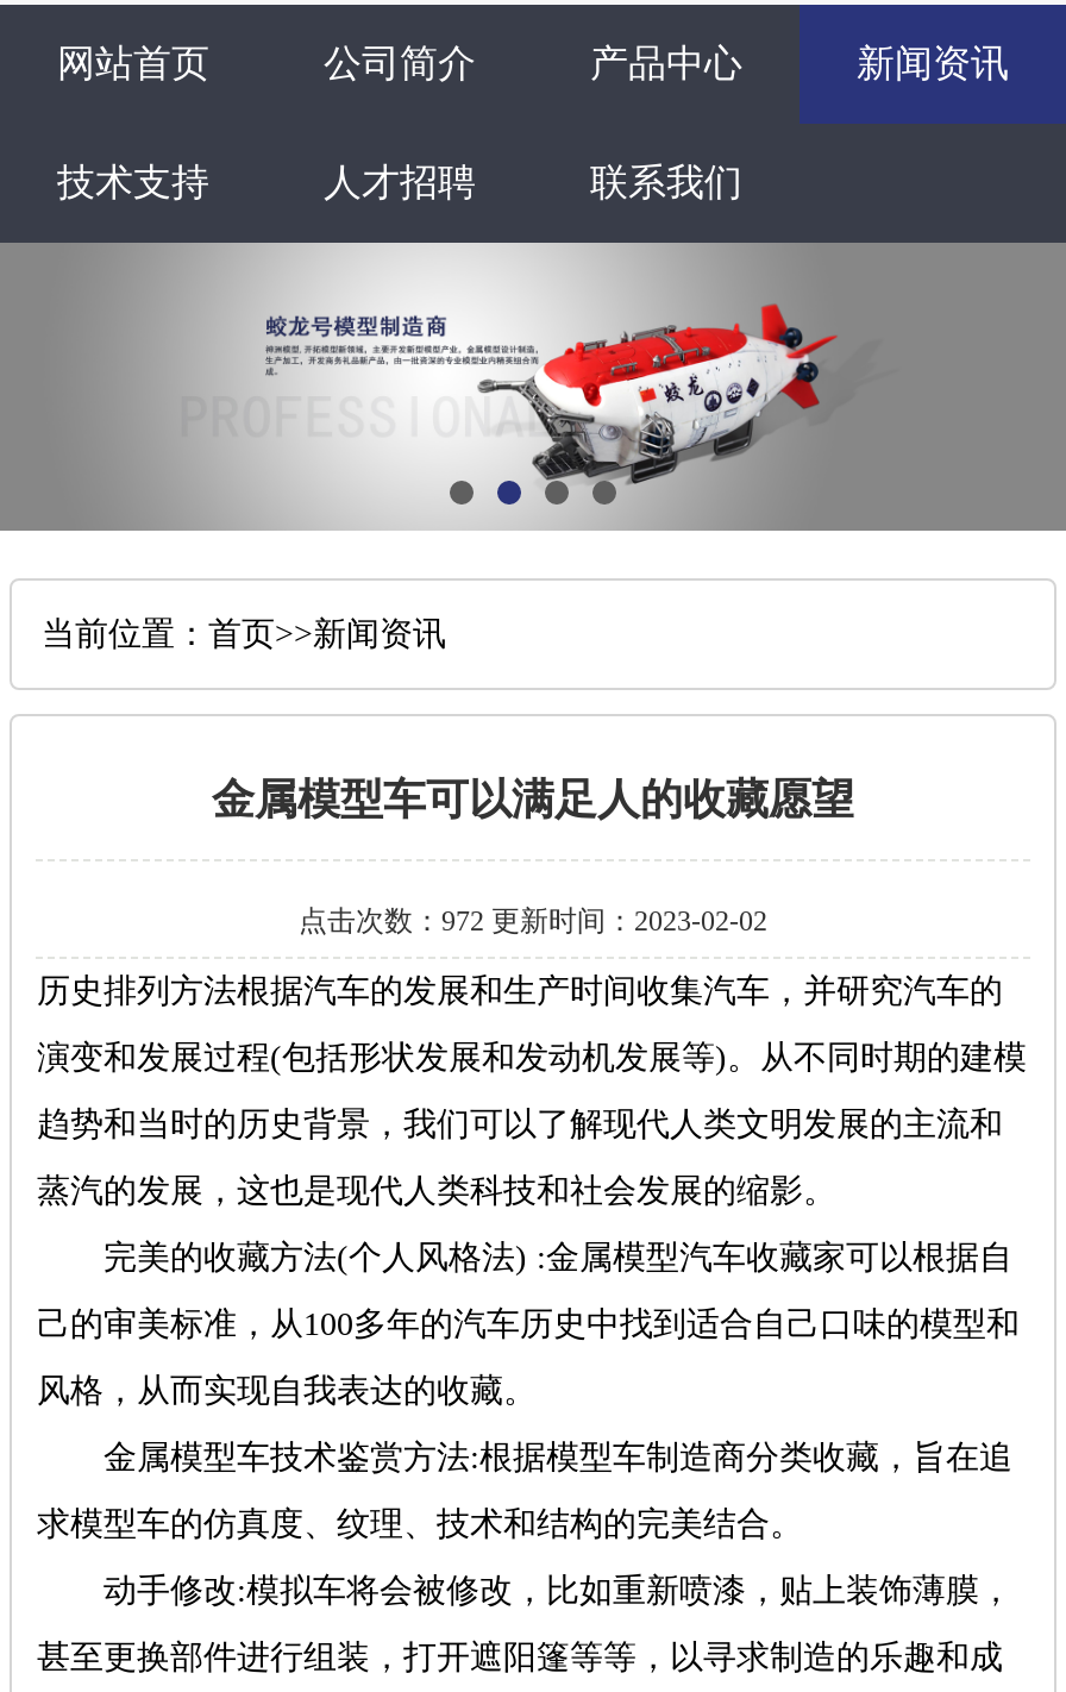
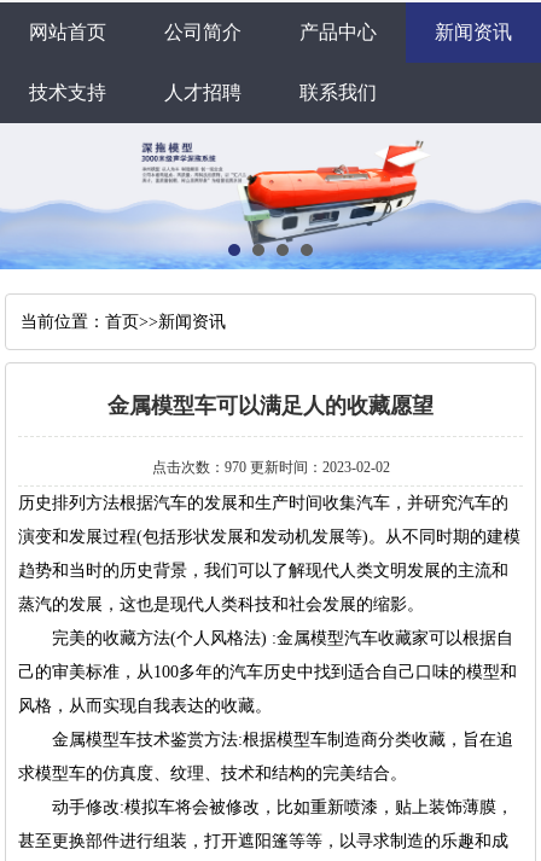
[7,243,1059,533] [image] -> [4,123,537,270] [image]
[299,904,767,937] 点击次数：972 更新时间：2023-02-02 -> [152,459,389,476] 点击次数：970 更新时间：2023-02-02

